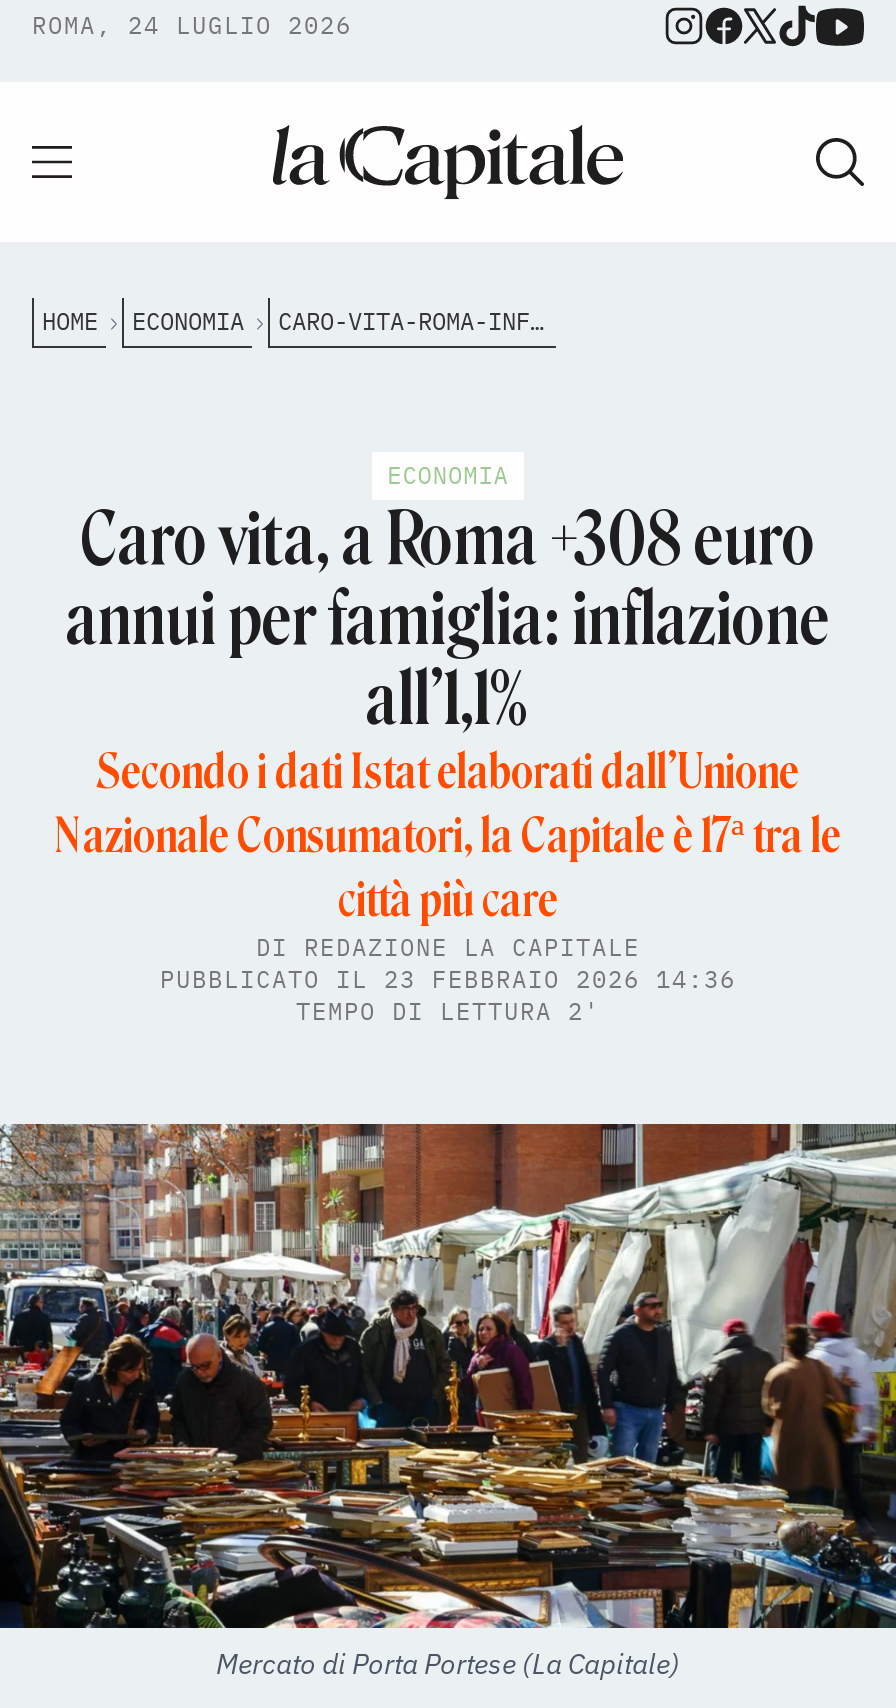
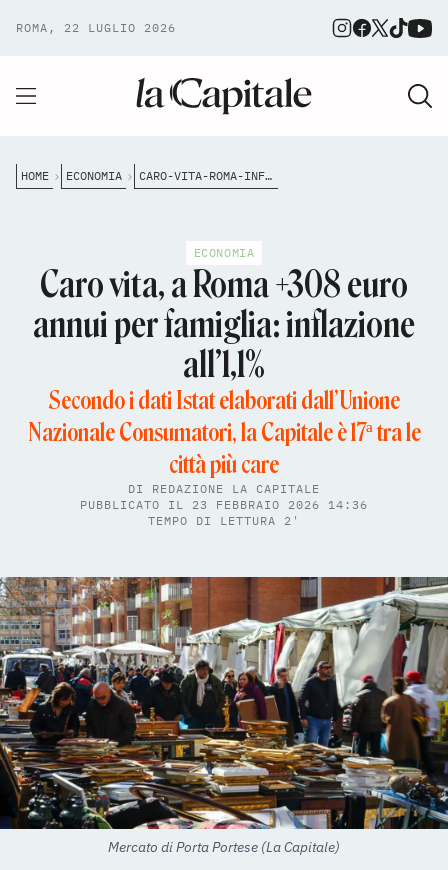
[32,10,352,40] ROMA, 24 LUGLIO 2026 -> [16,20,176,35] ROMA, 22 LUGLIO 2026

